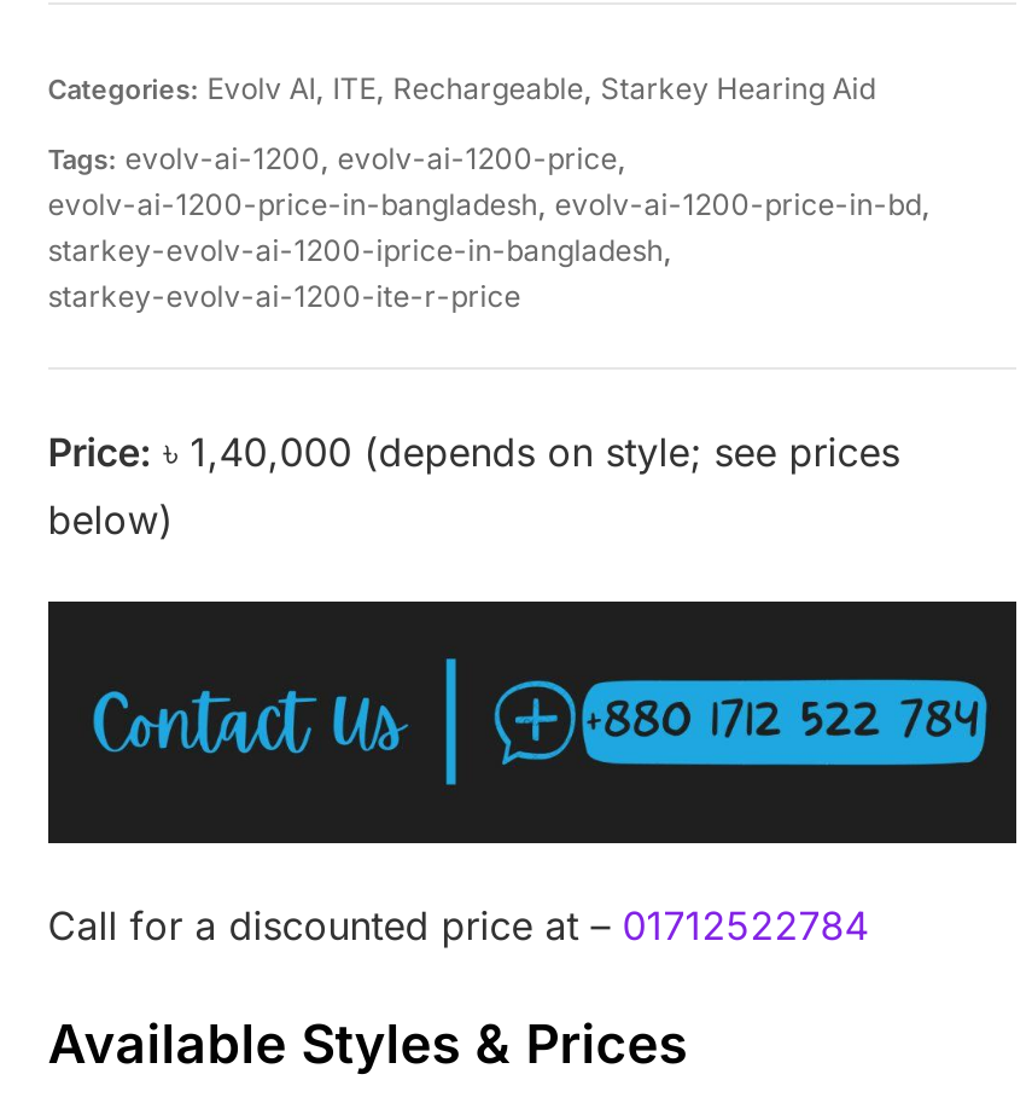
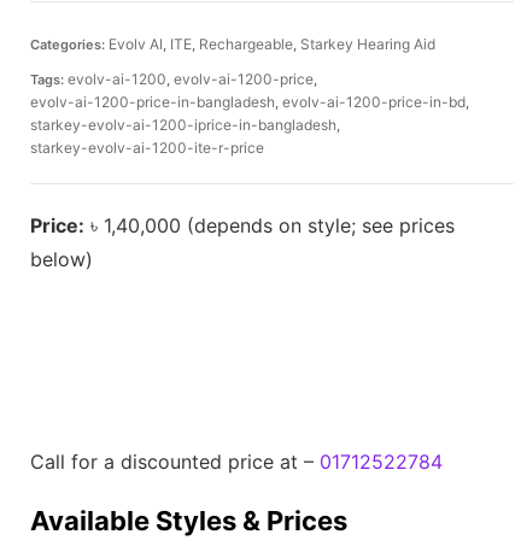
[46,599,1019,846] [image] -> none

